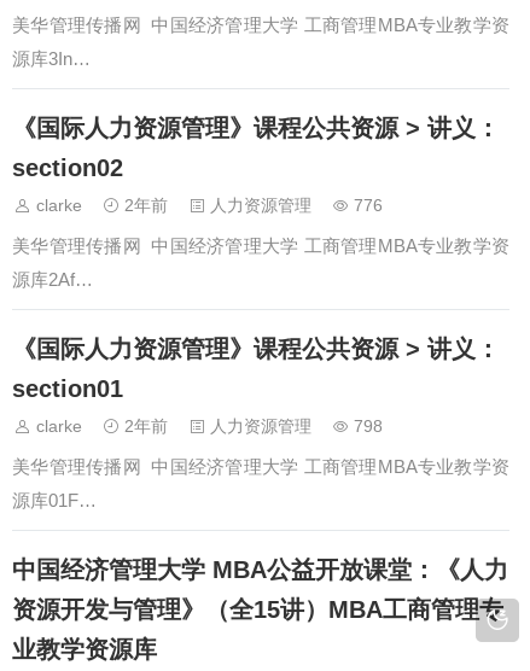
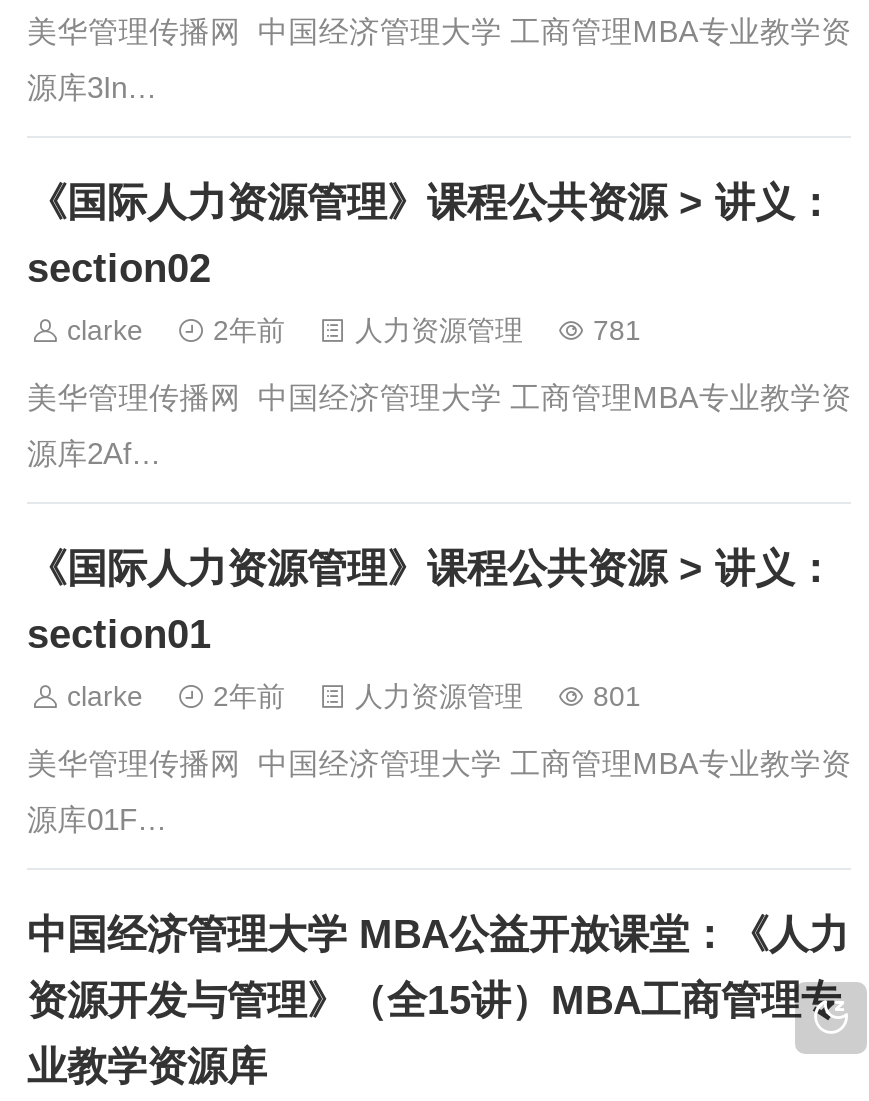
[354,196,383,215] 776 -> [593,314,641,346] 781
[354,416,383,436] 798 -> [593,680,641,712] 801

